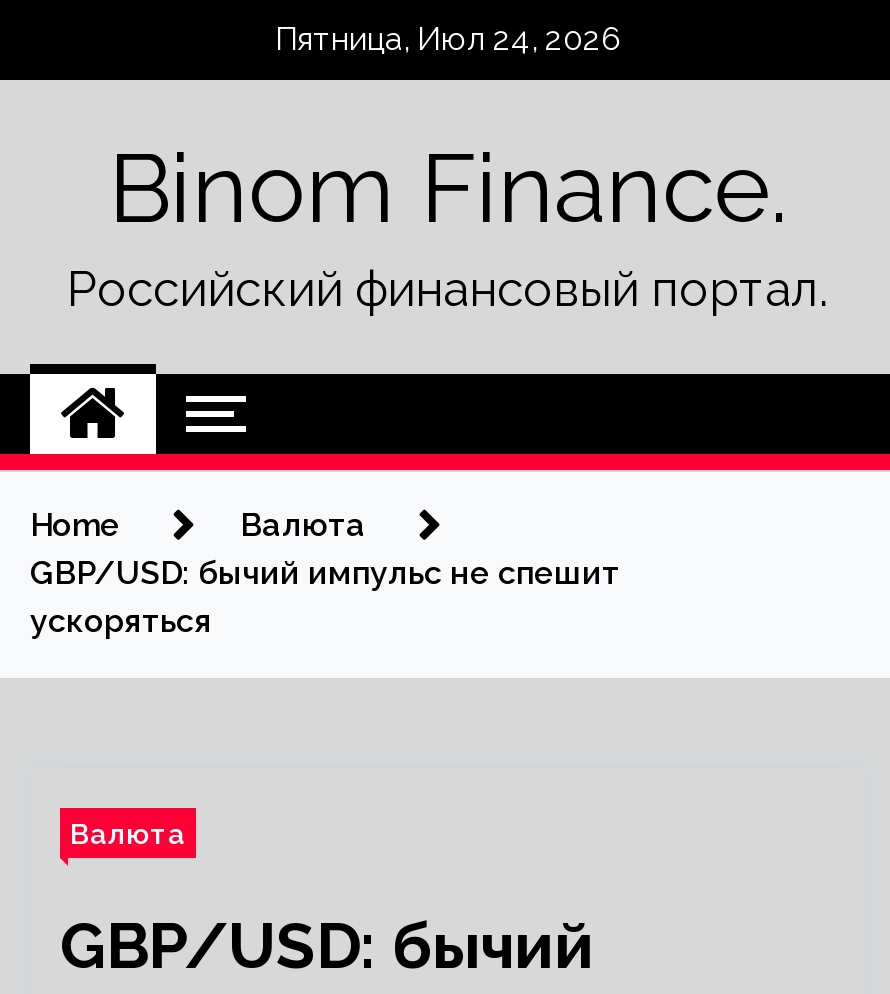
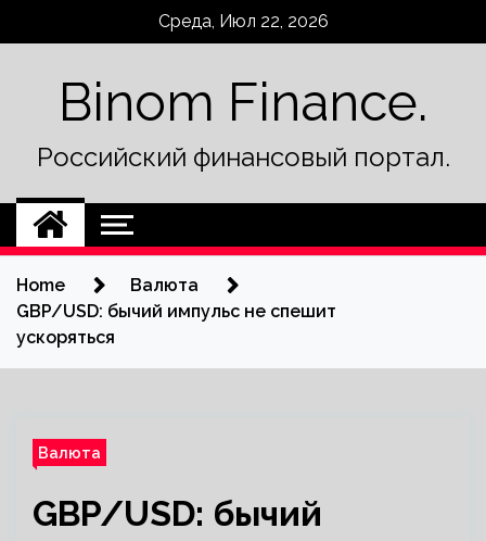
[275,20,621,58] Пятница, Июл 24, 2026 -> [158,11,328,32] Среда, Июл 22, 2026

